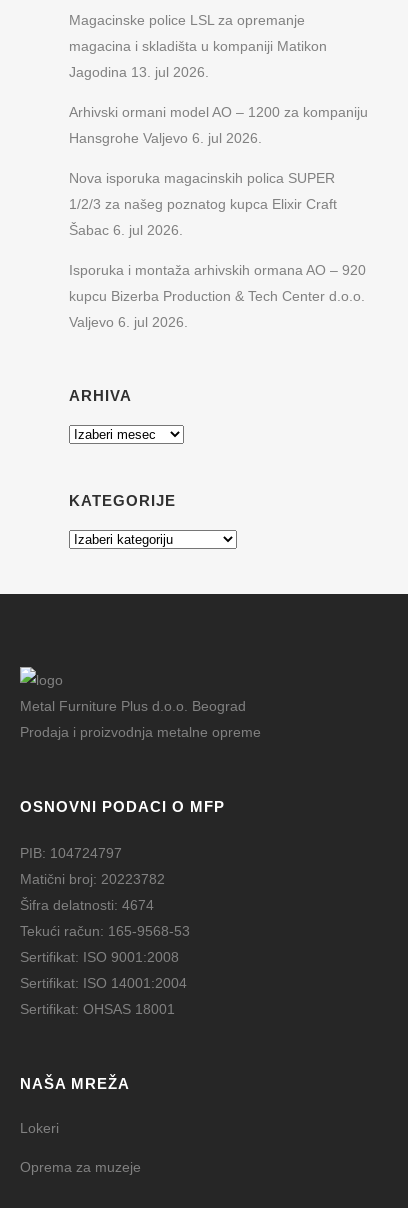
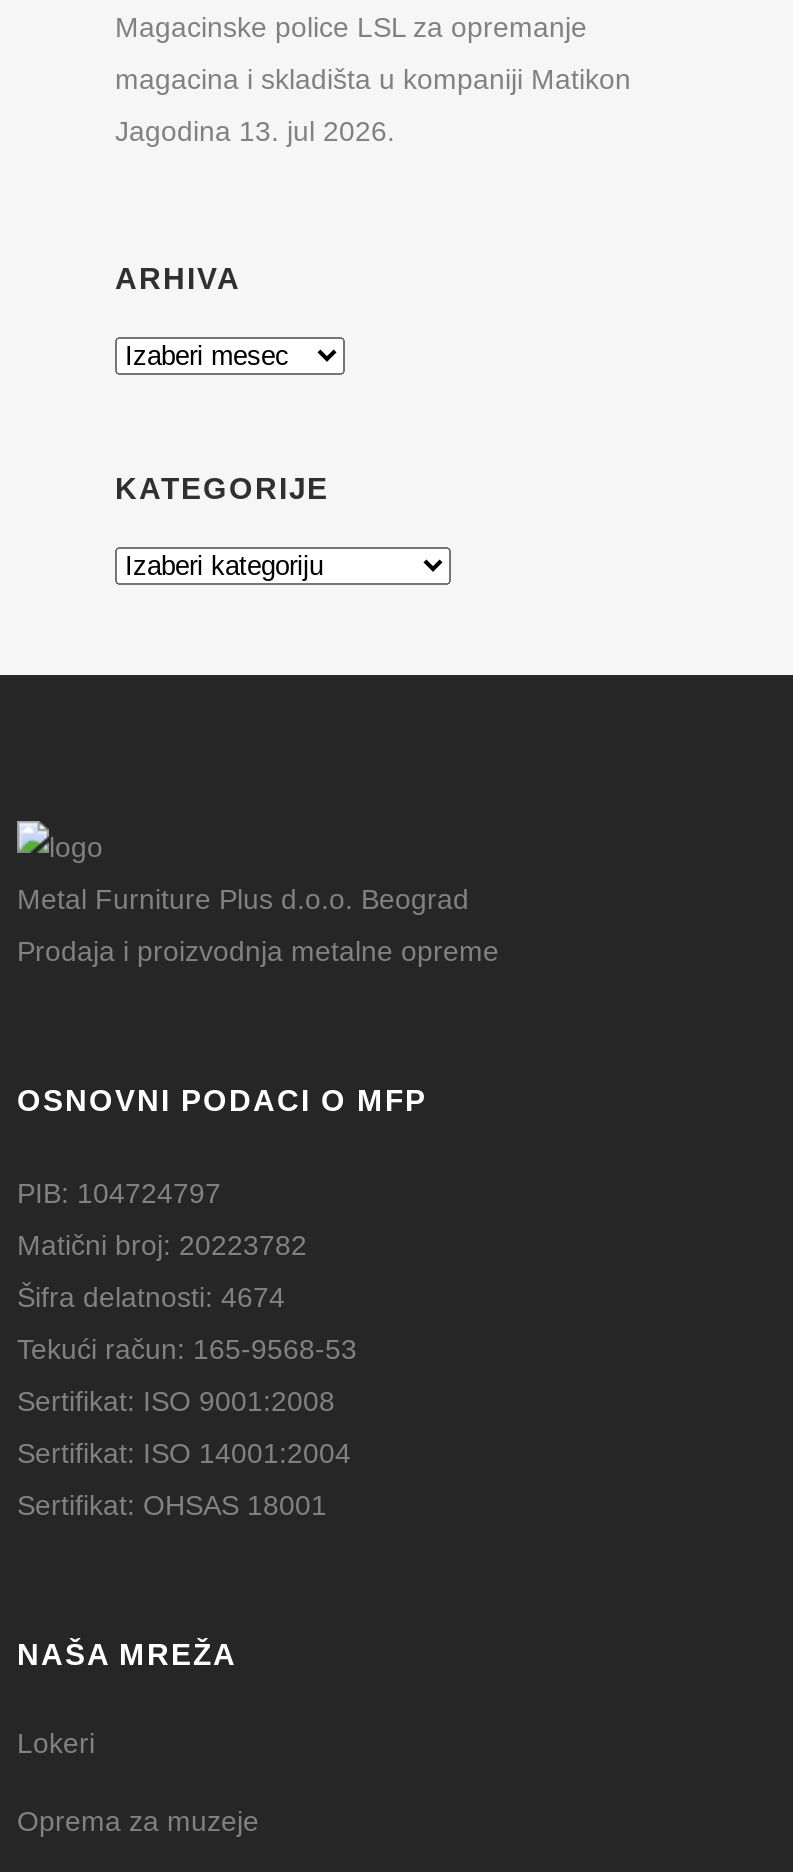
[69,104,368,330] Arhivski ormani model AO – 1200 za kompaniju | Hansgrohe Valjevo 6. jul 2026. | Nova isporuka magacinskih polica SUPER | 1/2/3 za našeg poznatog kupca Elixir Craft | Šabac 6. jul 2026. | Isporuka i montaža arhivskih ormana AO – 920 | kupcu Bizerba Production & Tech Center d.o.o. | Valjevo 6. jul 2026. -> none

